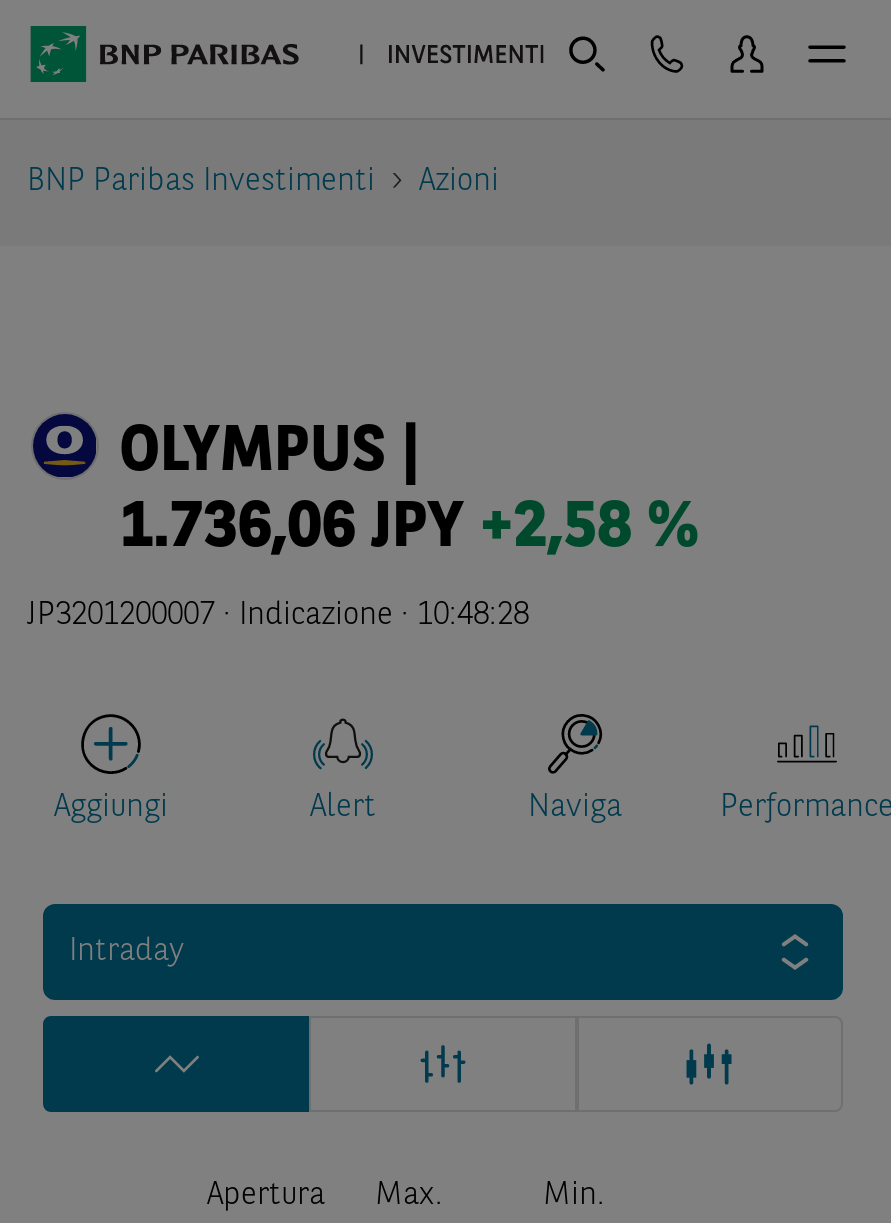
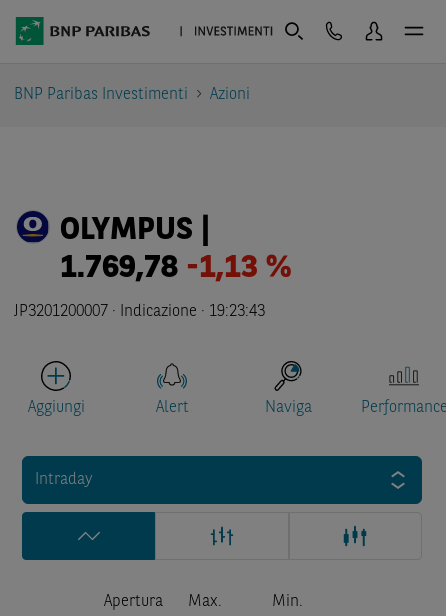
[120,498,698,562] 1.736,06 JPY +2,58 % -> [60,253,291,285] 1.769,78 -1,13 %
[27,600,529,632] JP3201200007 · Indicazione · 10:48:28 -> [14,304,265,320] JP3201200007 · Indicazione · 19:23:43

